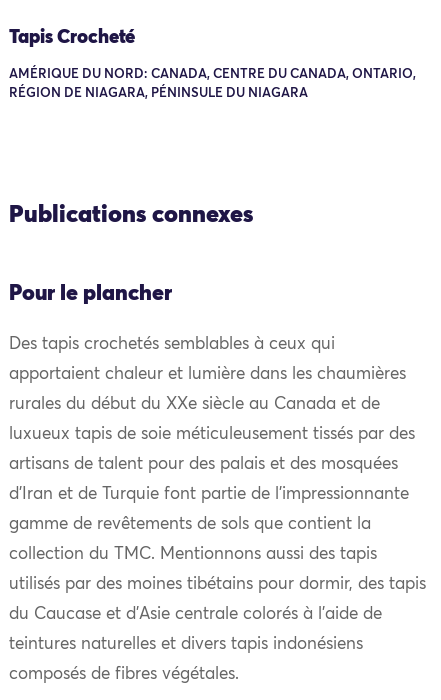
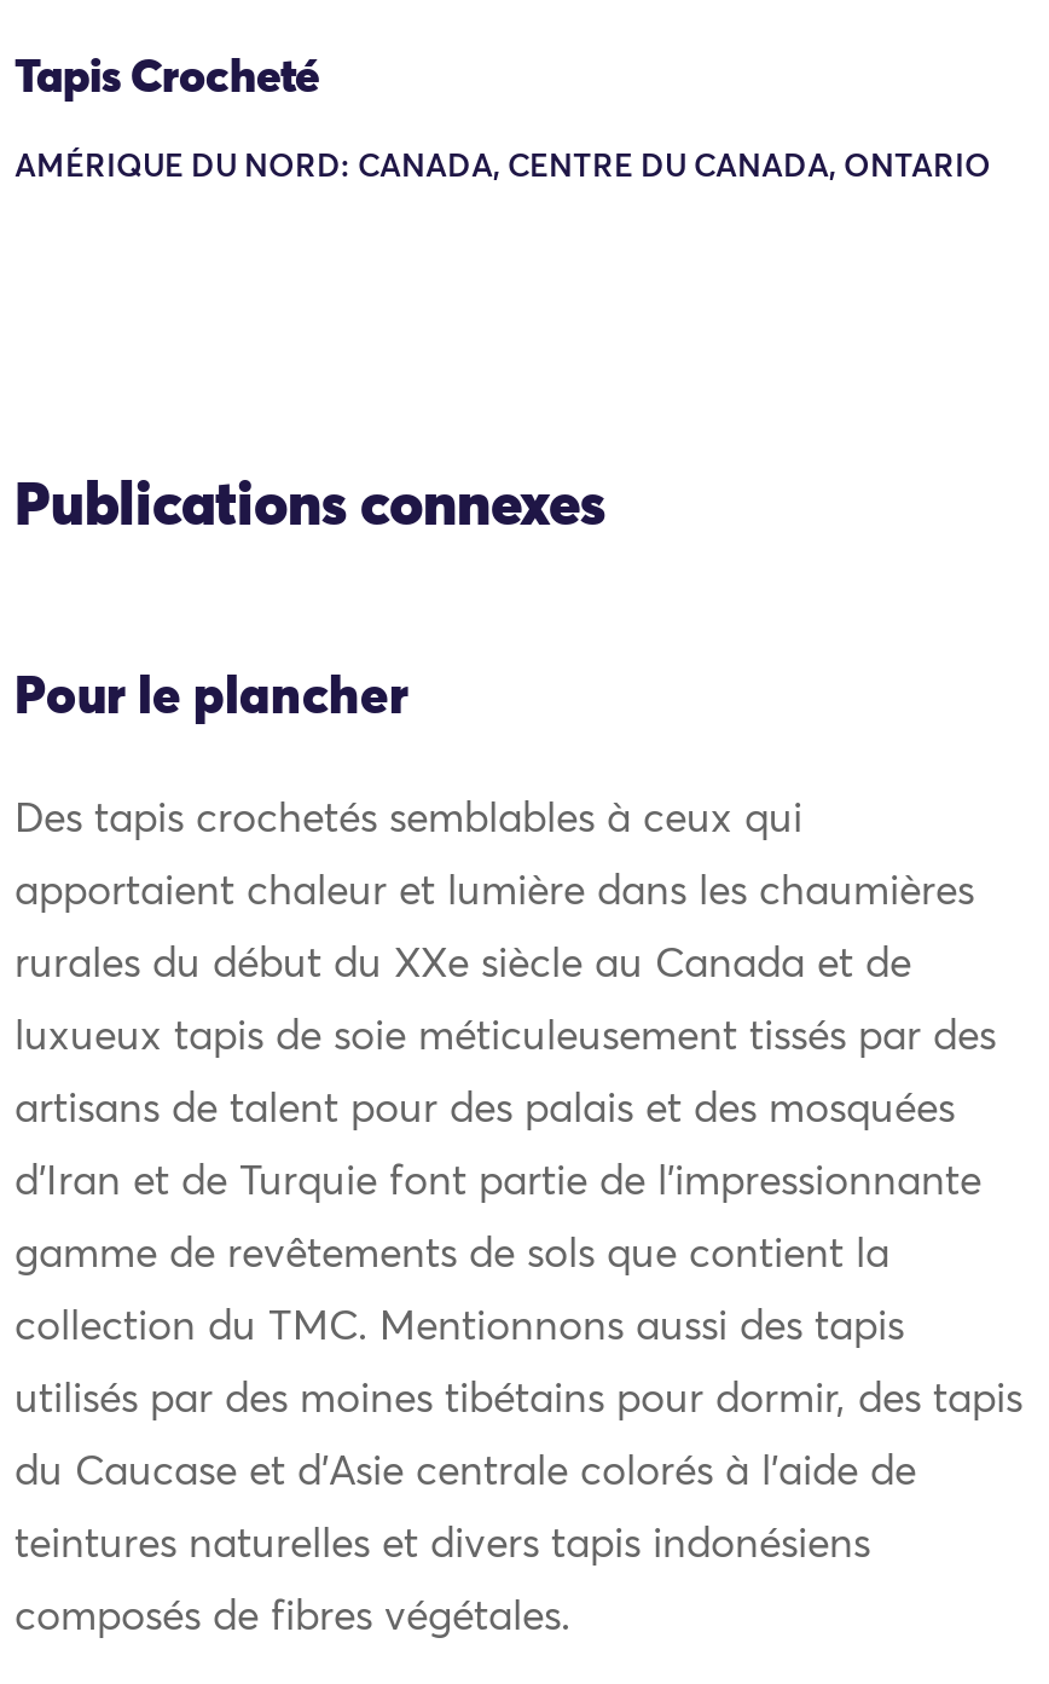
[9,68,416,100] AMÉRIQUE DU NORD: CANADA, CENTRE DU CANADA, ONTARIO, | RÉGION DE NIAGARA, PÉNINSULE DU NIAGARA -> [15,153,991,184] AMÉRIQUE DU NORD: CANADA, CENTRE DU CANADA, ONTARIO

